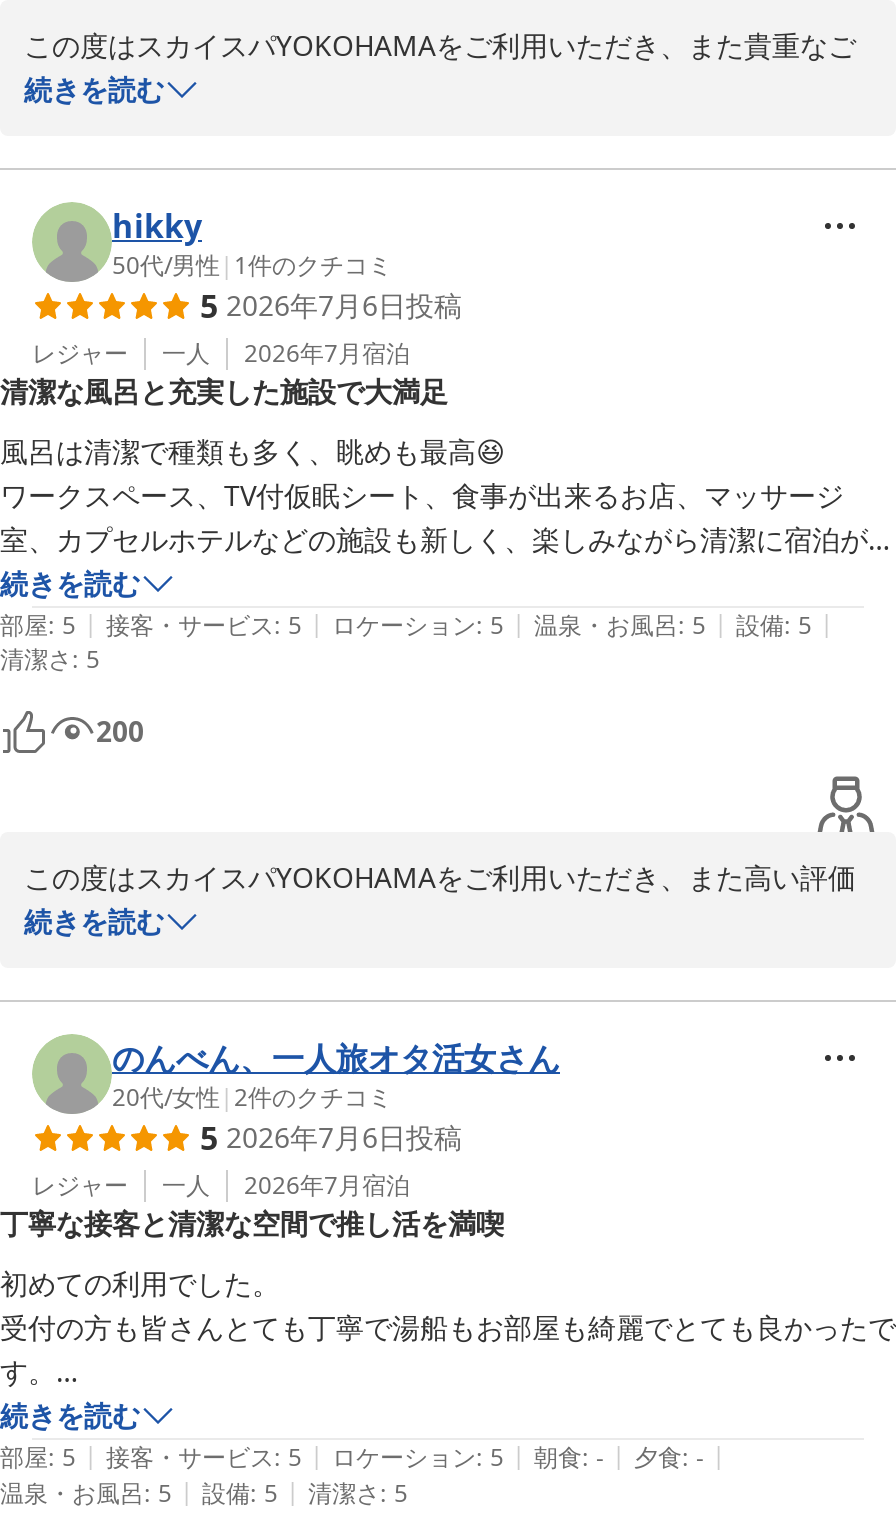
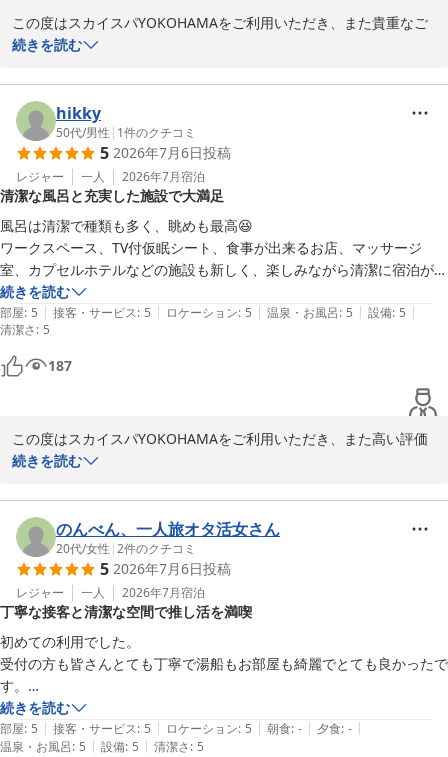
[96,712,144,750] 200 -> [48,356,72,375] 187

